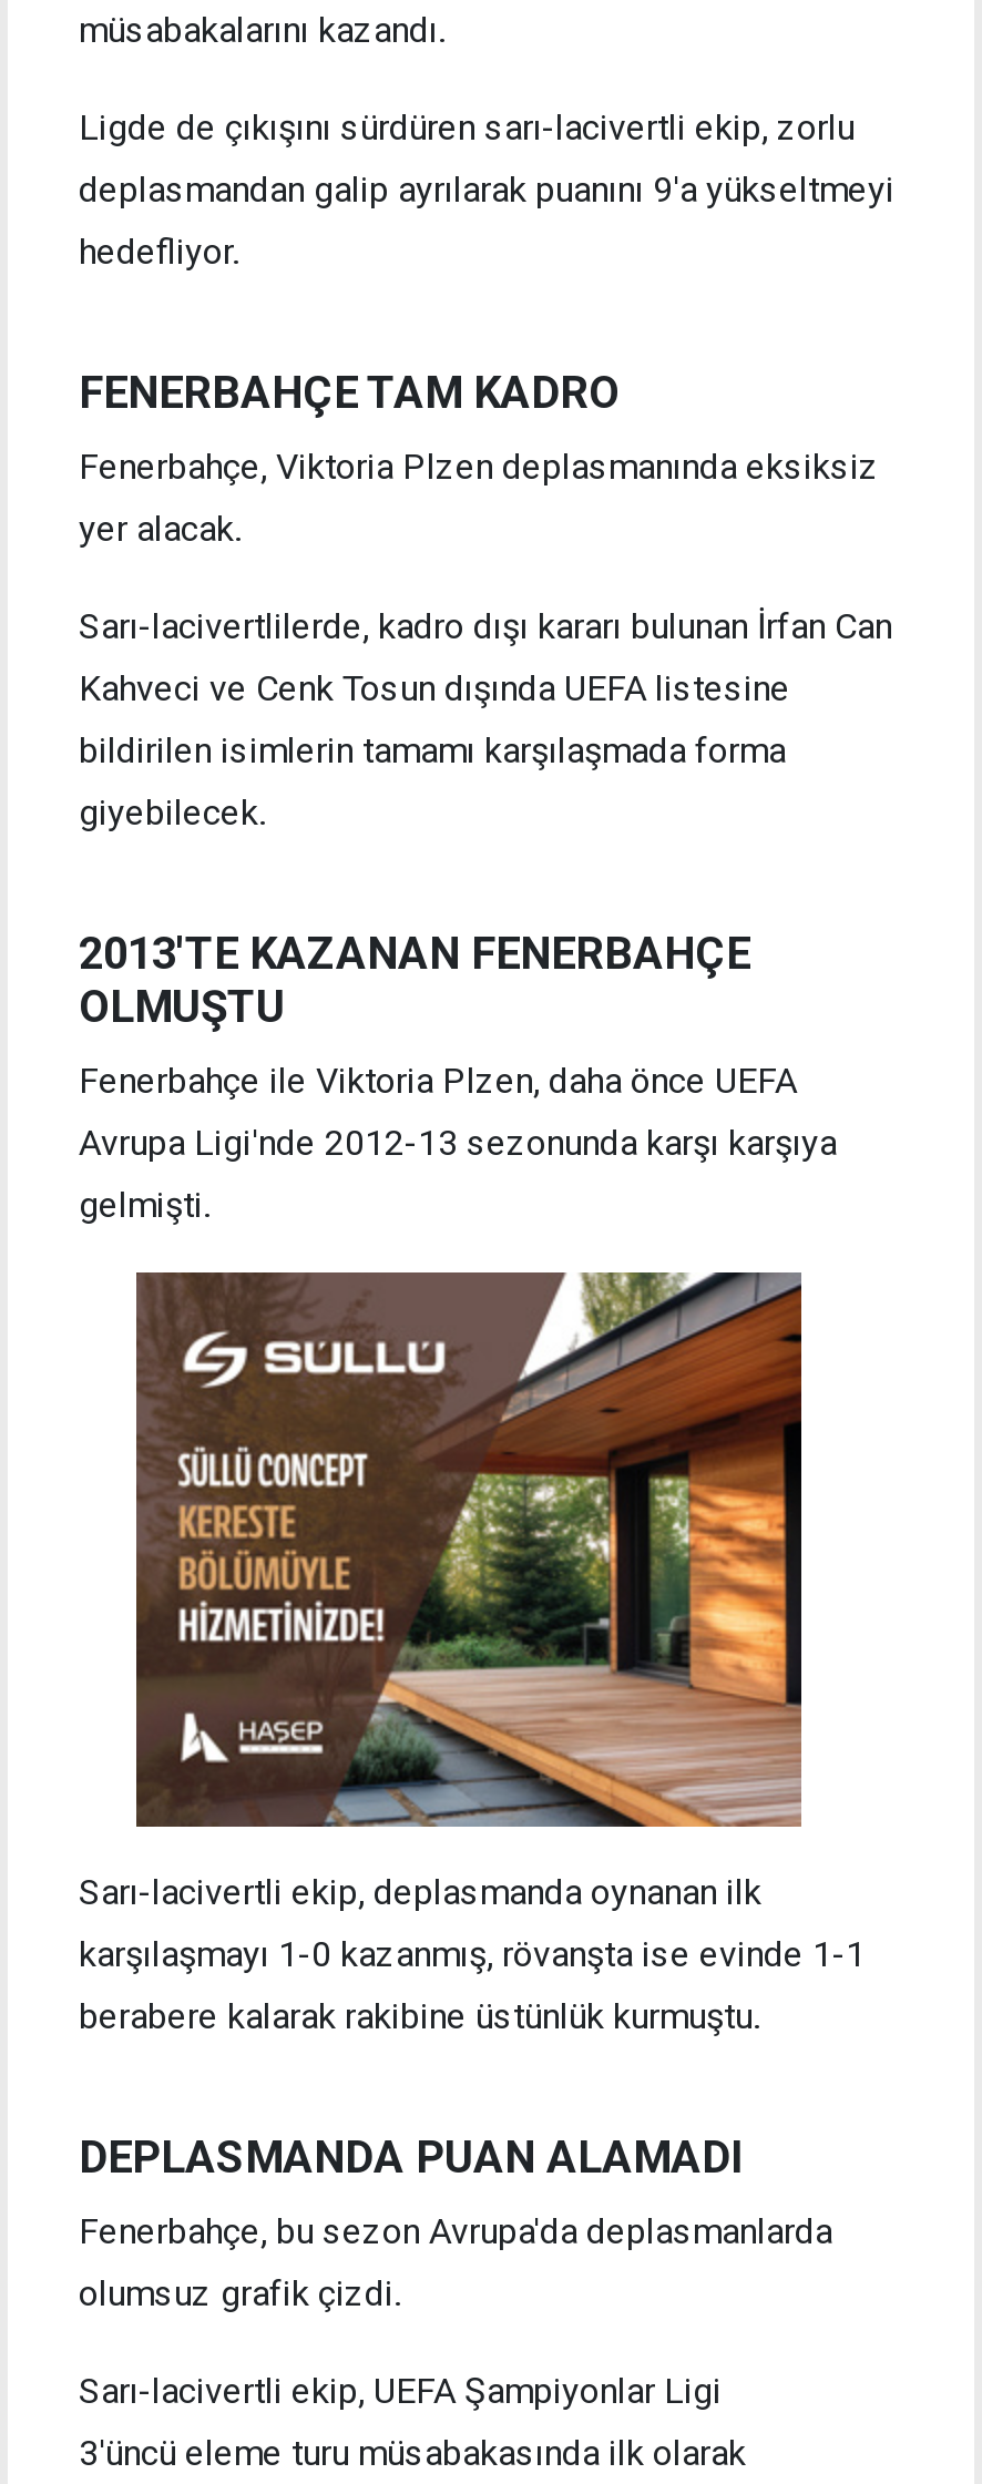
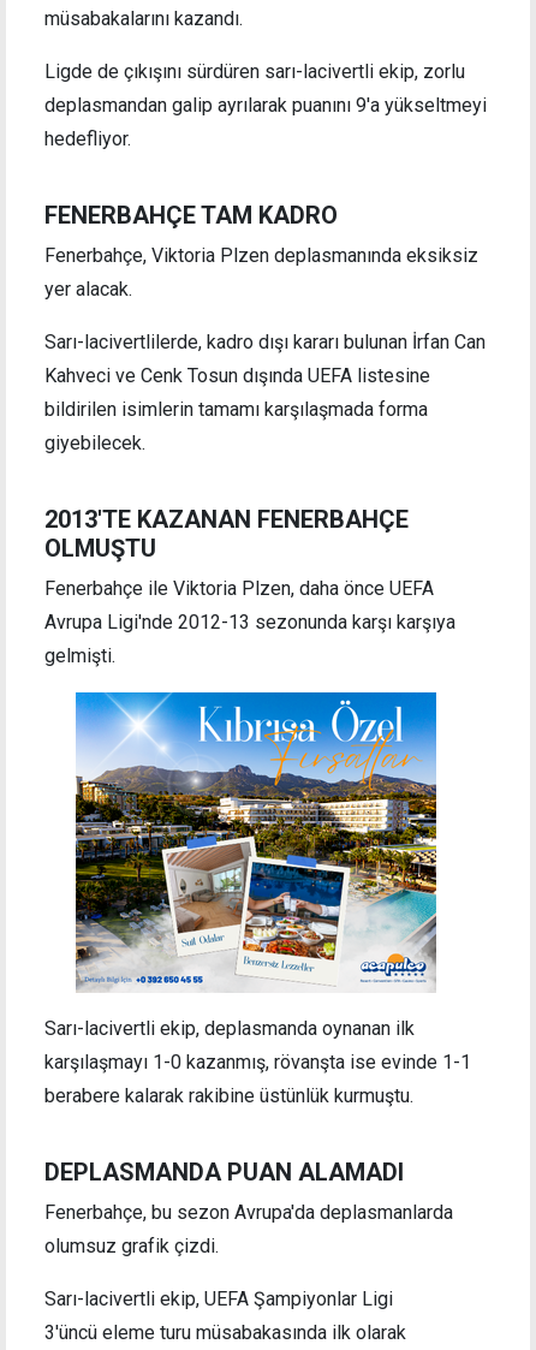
[134,1270,804,1829] [image] -> [75,691,437,993] [image]

